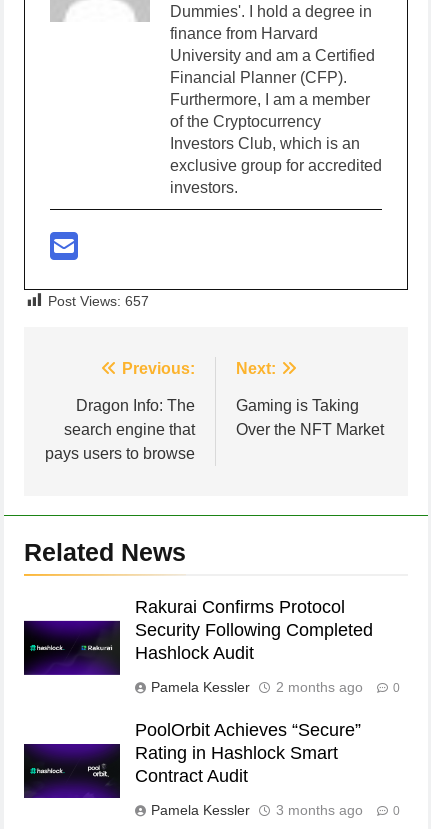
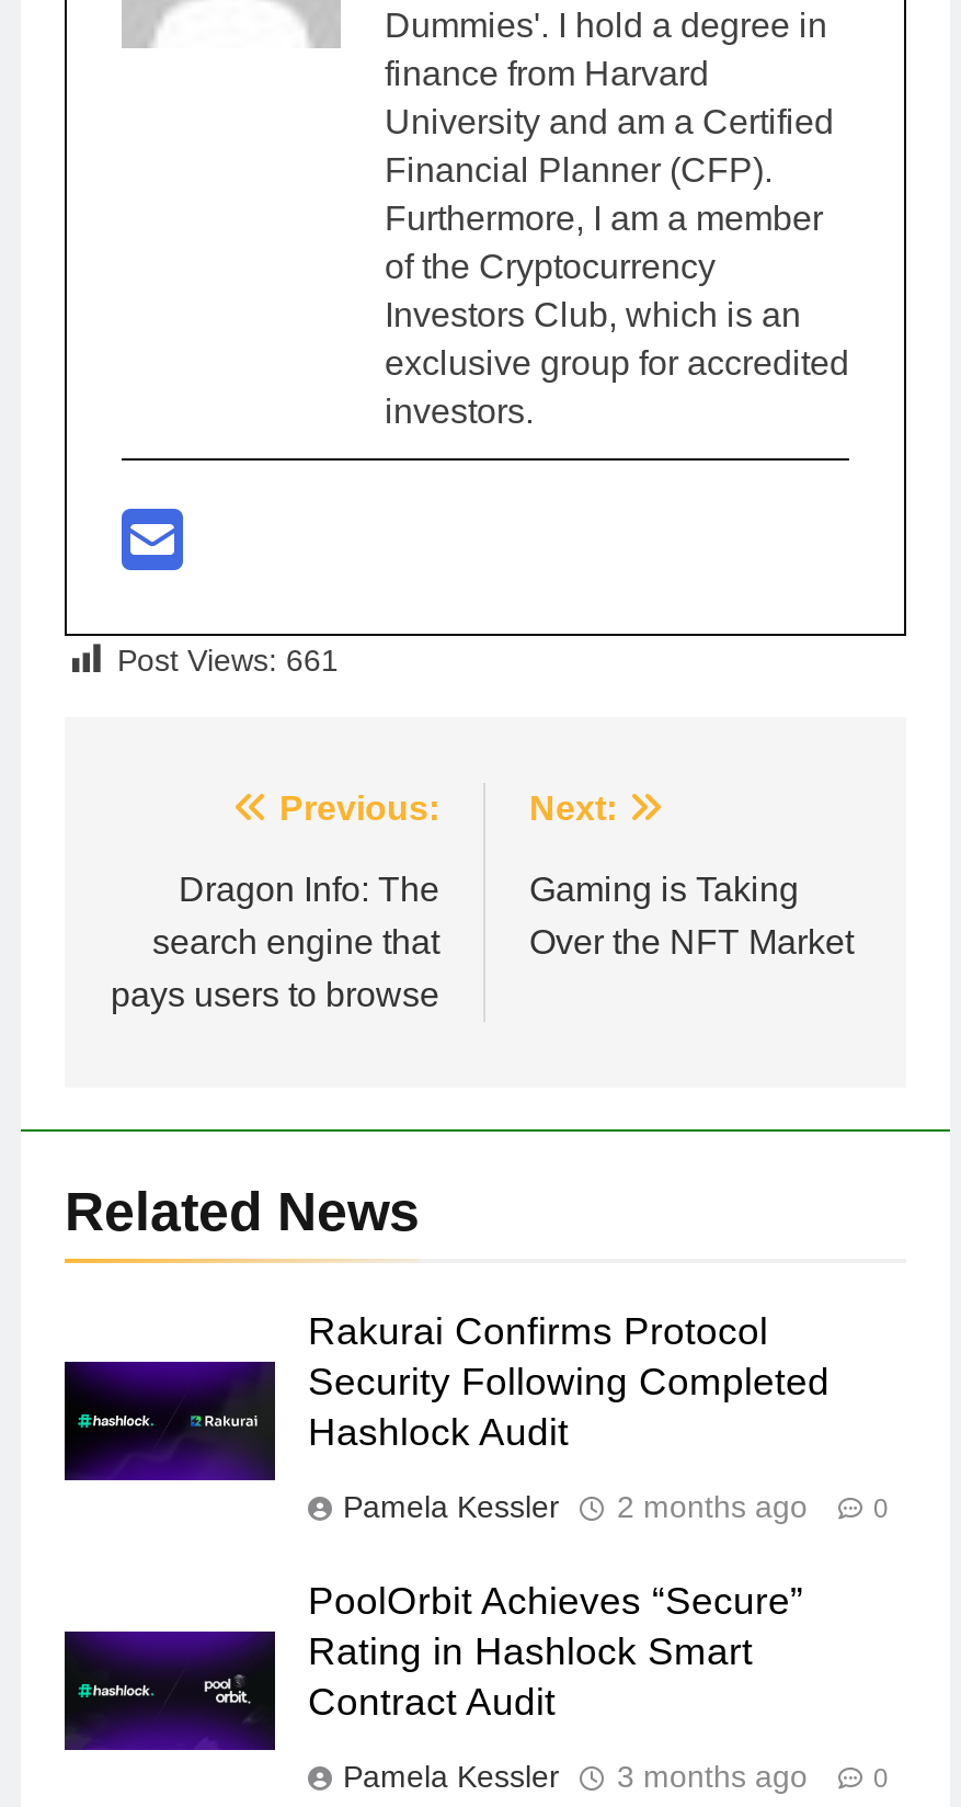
[48,293,149,309] Post Views: 657 -> [117,643,339,678] Post Views: 661

